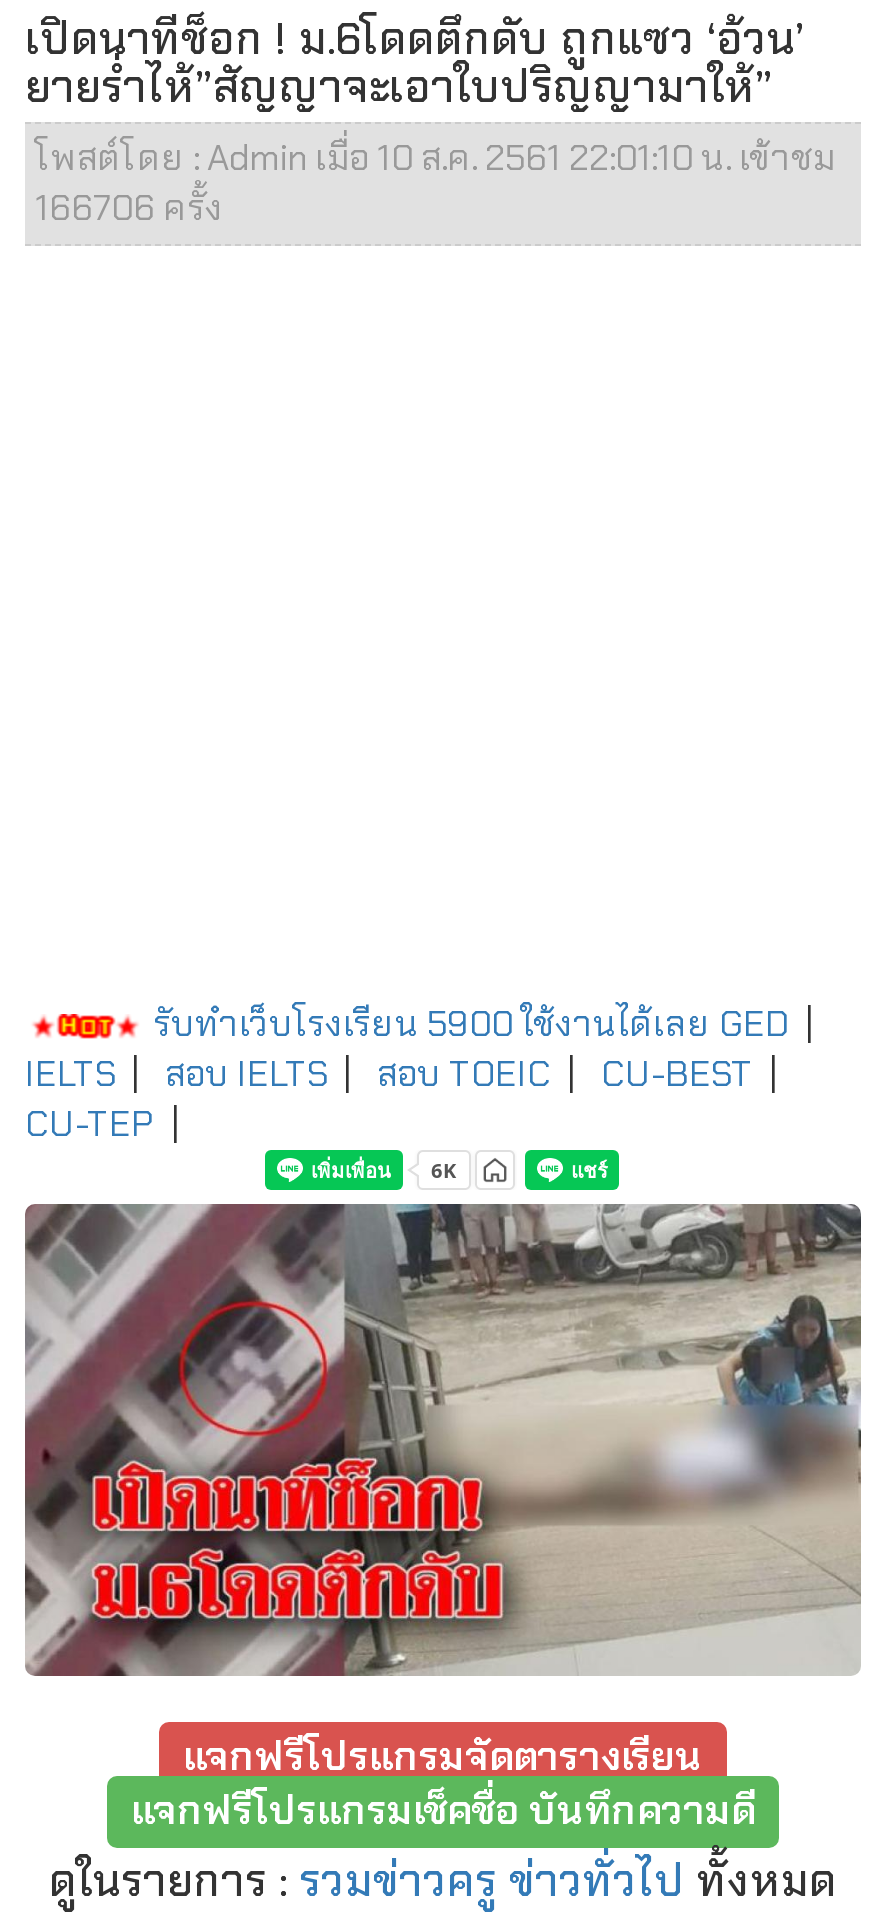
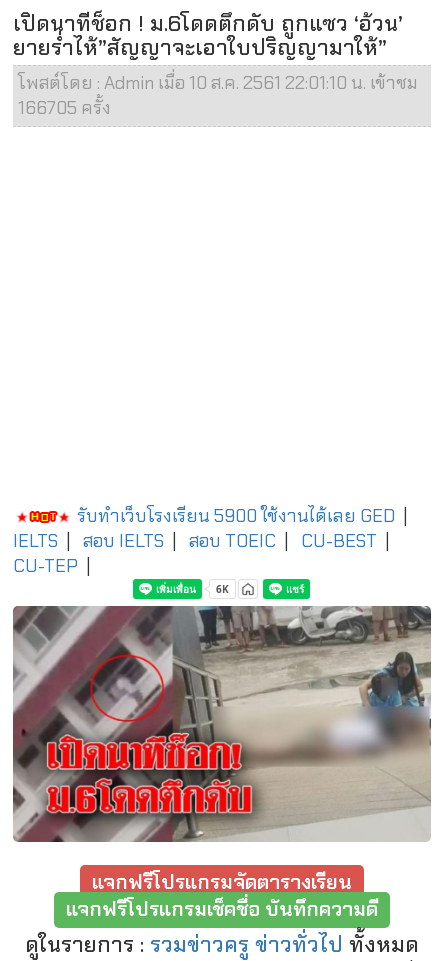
[35,184,223,232] 166706 ครั้ง -> [18,96,111,120] 166705 ครั้ง

